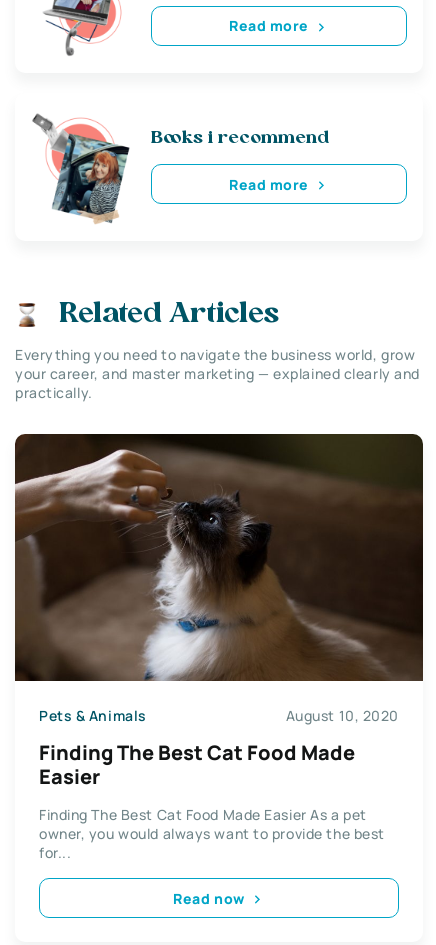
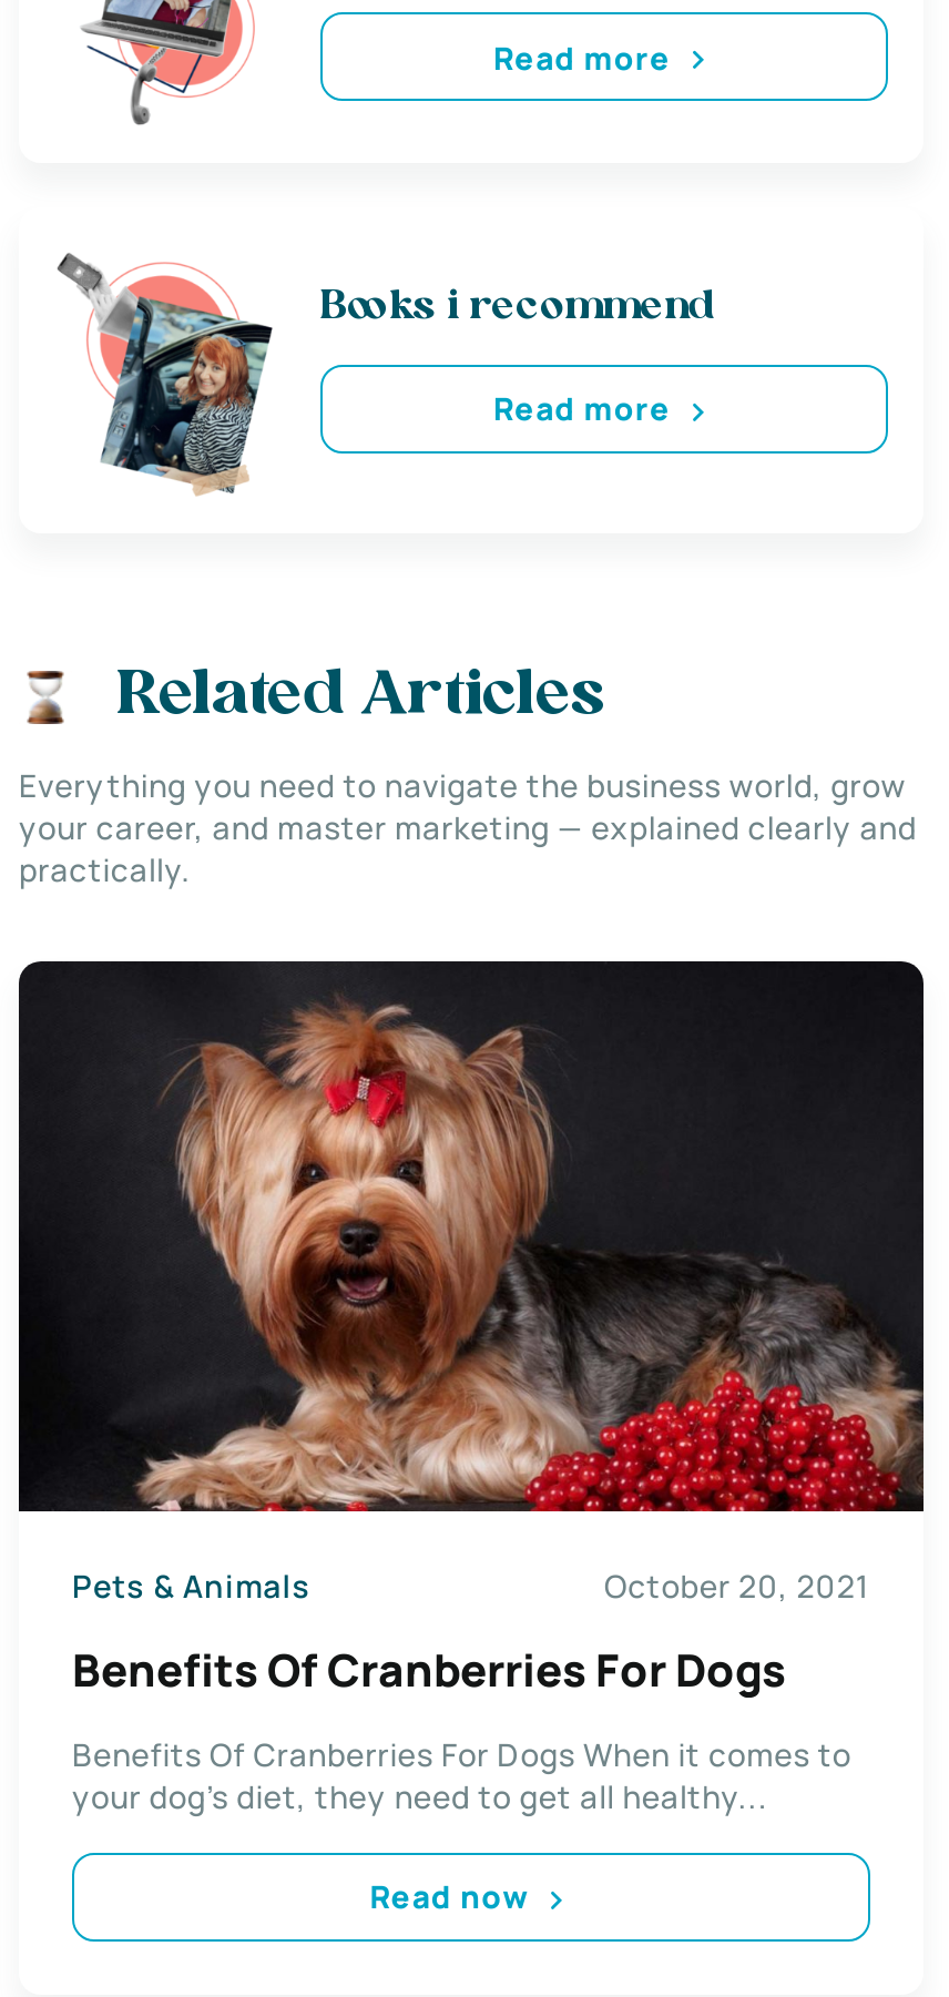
[14,433,422,725] [image] | August 10, 2020 -> [17,958,924,1608] [image] | October 20, 2021
[39,739,355,790] Finding The Best Cat Food Made | Easier -> [72,1640,786,1700] Benefits Of Cranberries For Dogs
[39,805,385,862] Finding The Best Cat Food Made Easier As a pet | owner, you would always want to provide the best | for... -> [72,1733,851,1817] Benefits Of Cranberries For Dogs When it comes to | your dog’s diet, they need to get all healthy...

